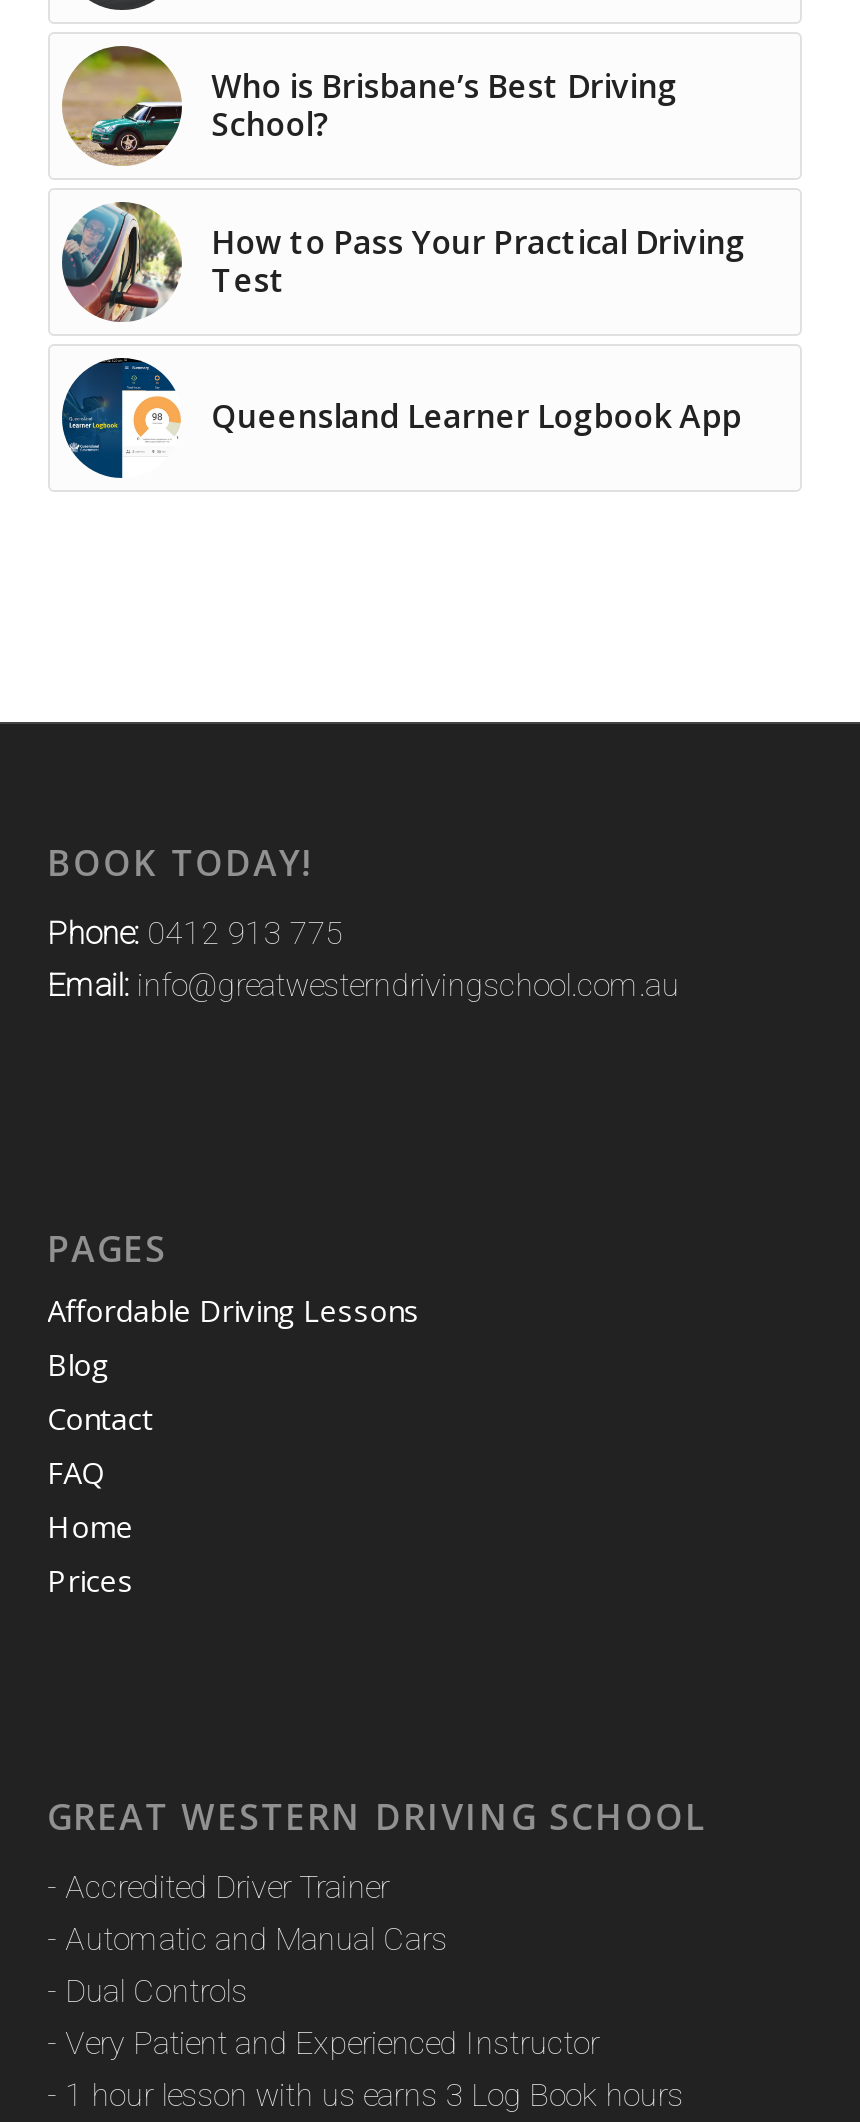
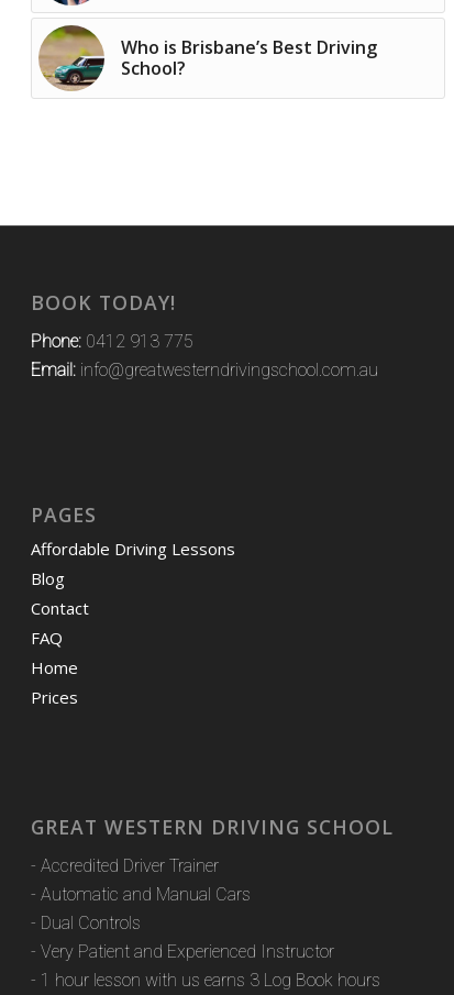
[60,200,745,437] [image] | How to Pass Your Practical Driving | Test | Queensland Learner Logbook App -> none
[60,358,182,480] [image] -> none

